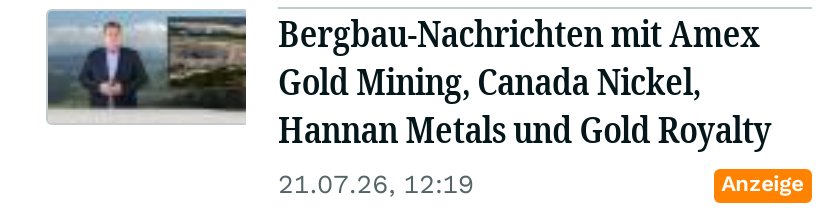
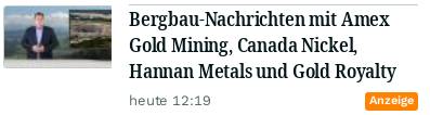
[278,169,474,199] 21.07.26, 12:19 -> [129,92,211,108] heute 12:19

